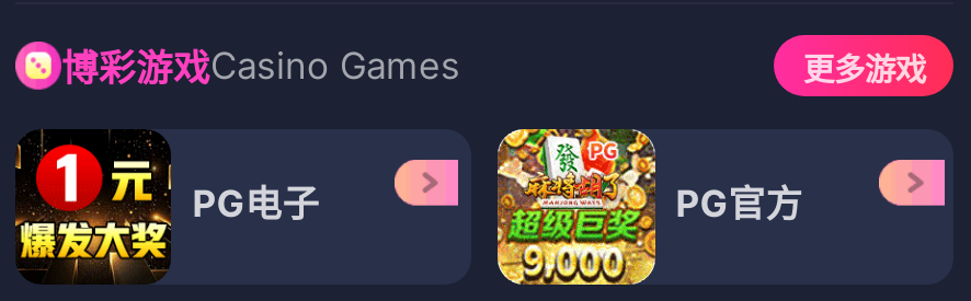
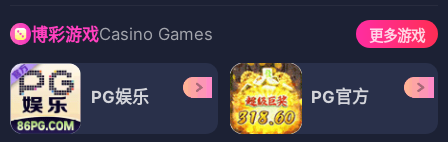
[13,129,320,285] [image] | PG电子 -> [9,62,149,134] [image] | PG娱乐
[495,129,658,285] [image] -> [230,63,303,134] [image]

